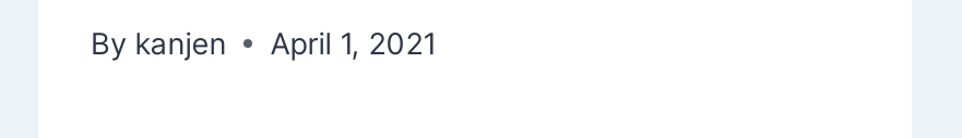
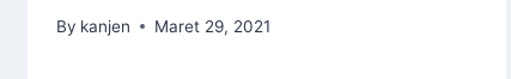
[91,26,436,60] By kanjen April 1, 2021 -> [56,17,271,36] By kanjen Maret 29, 2021

